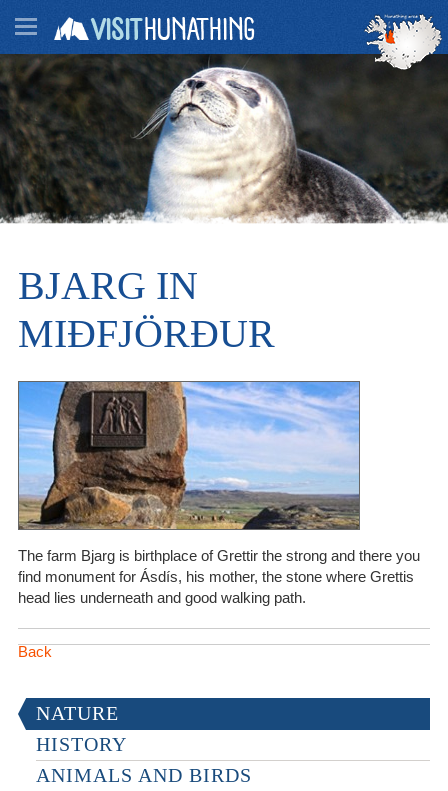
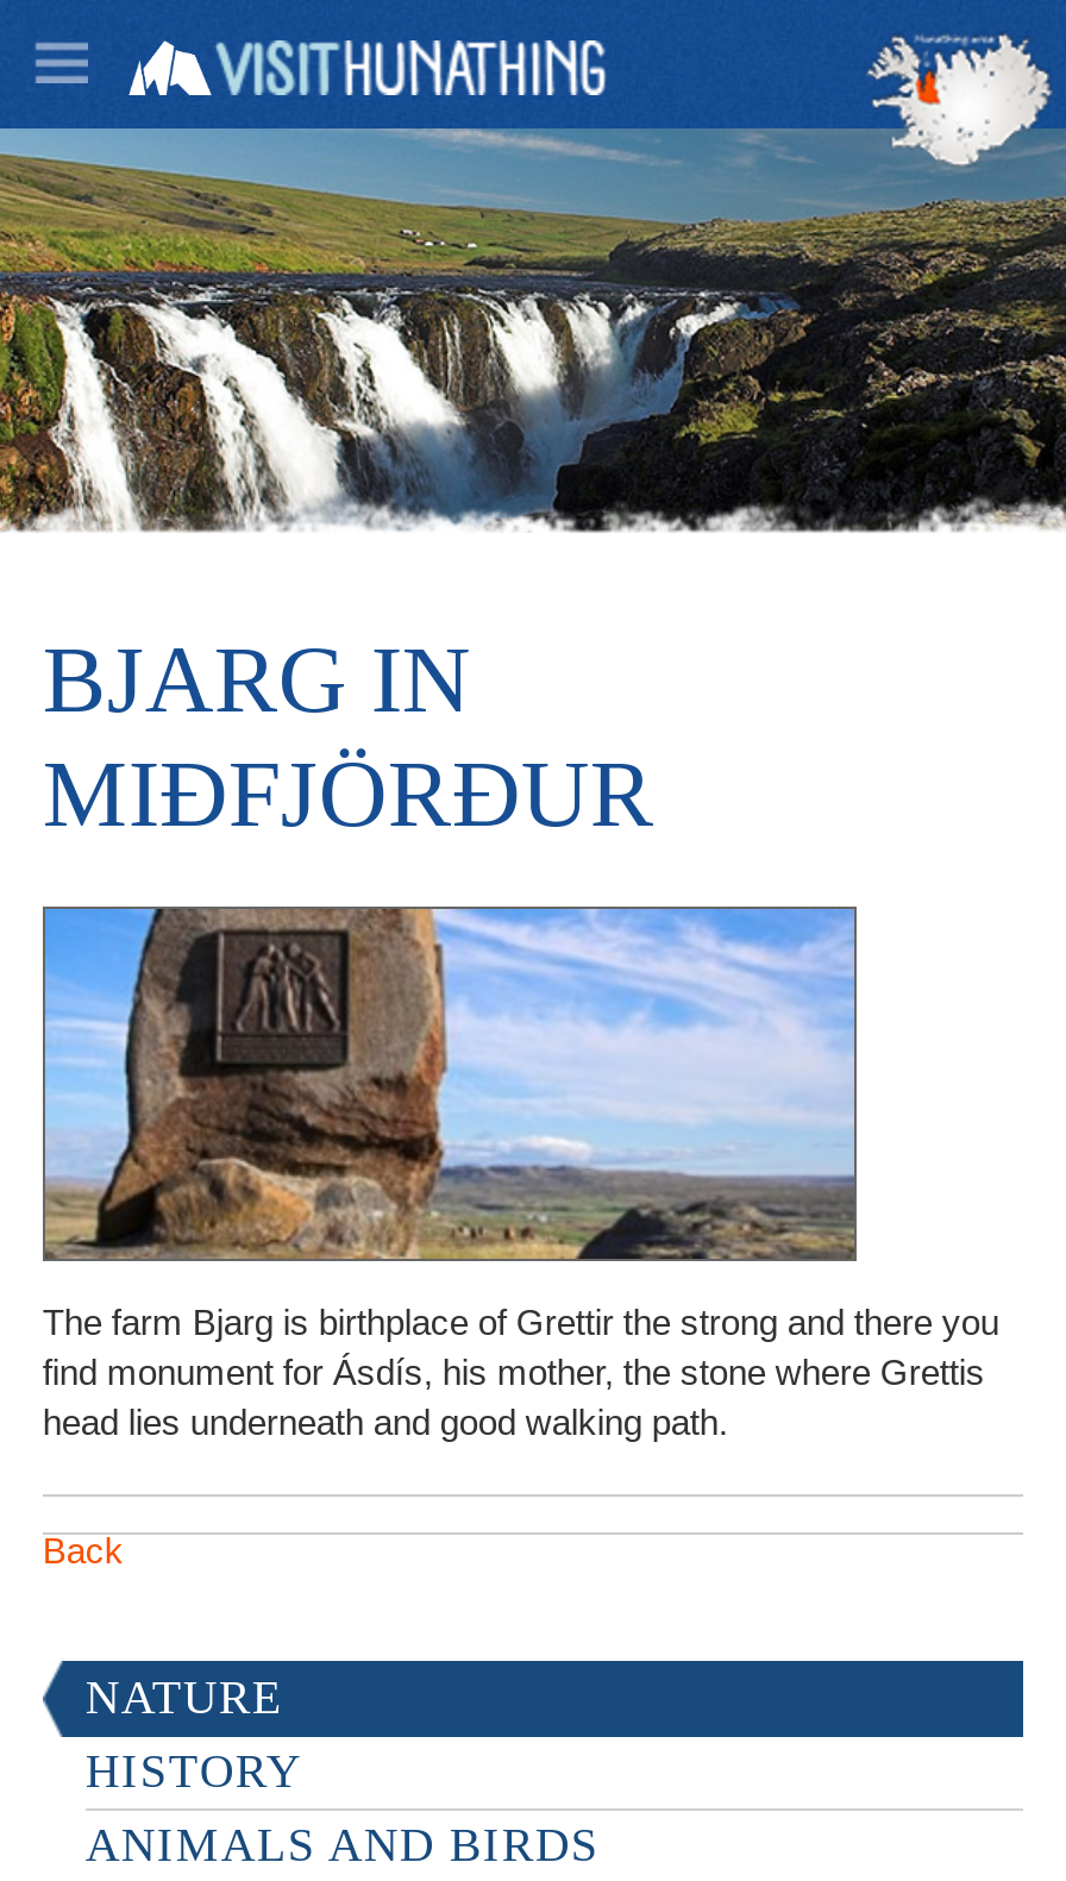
[3,53,445,224] [image] -> [7,126,1059,533] [image]

